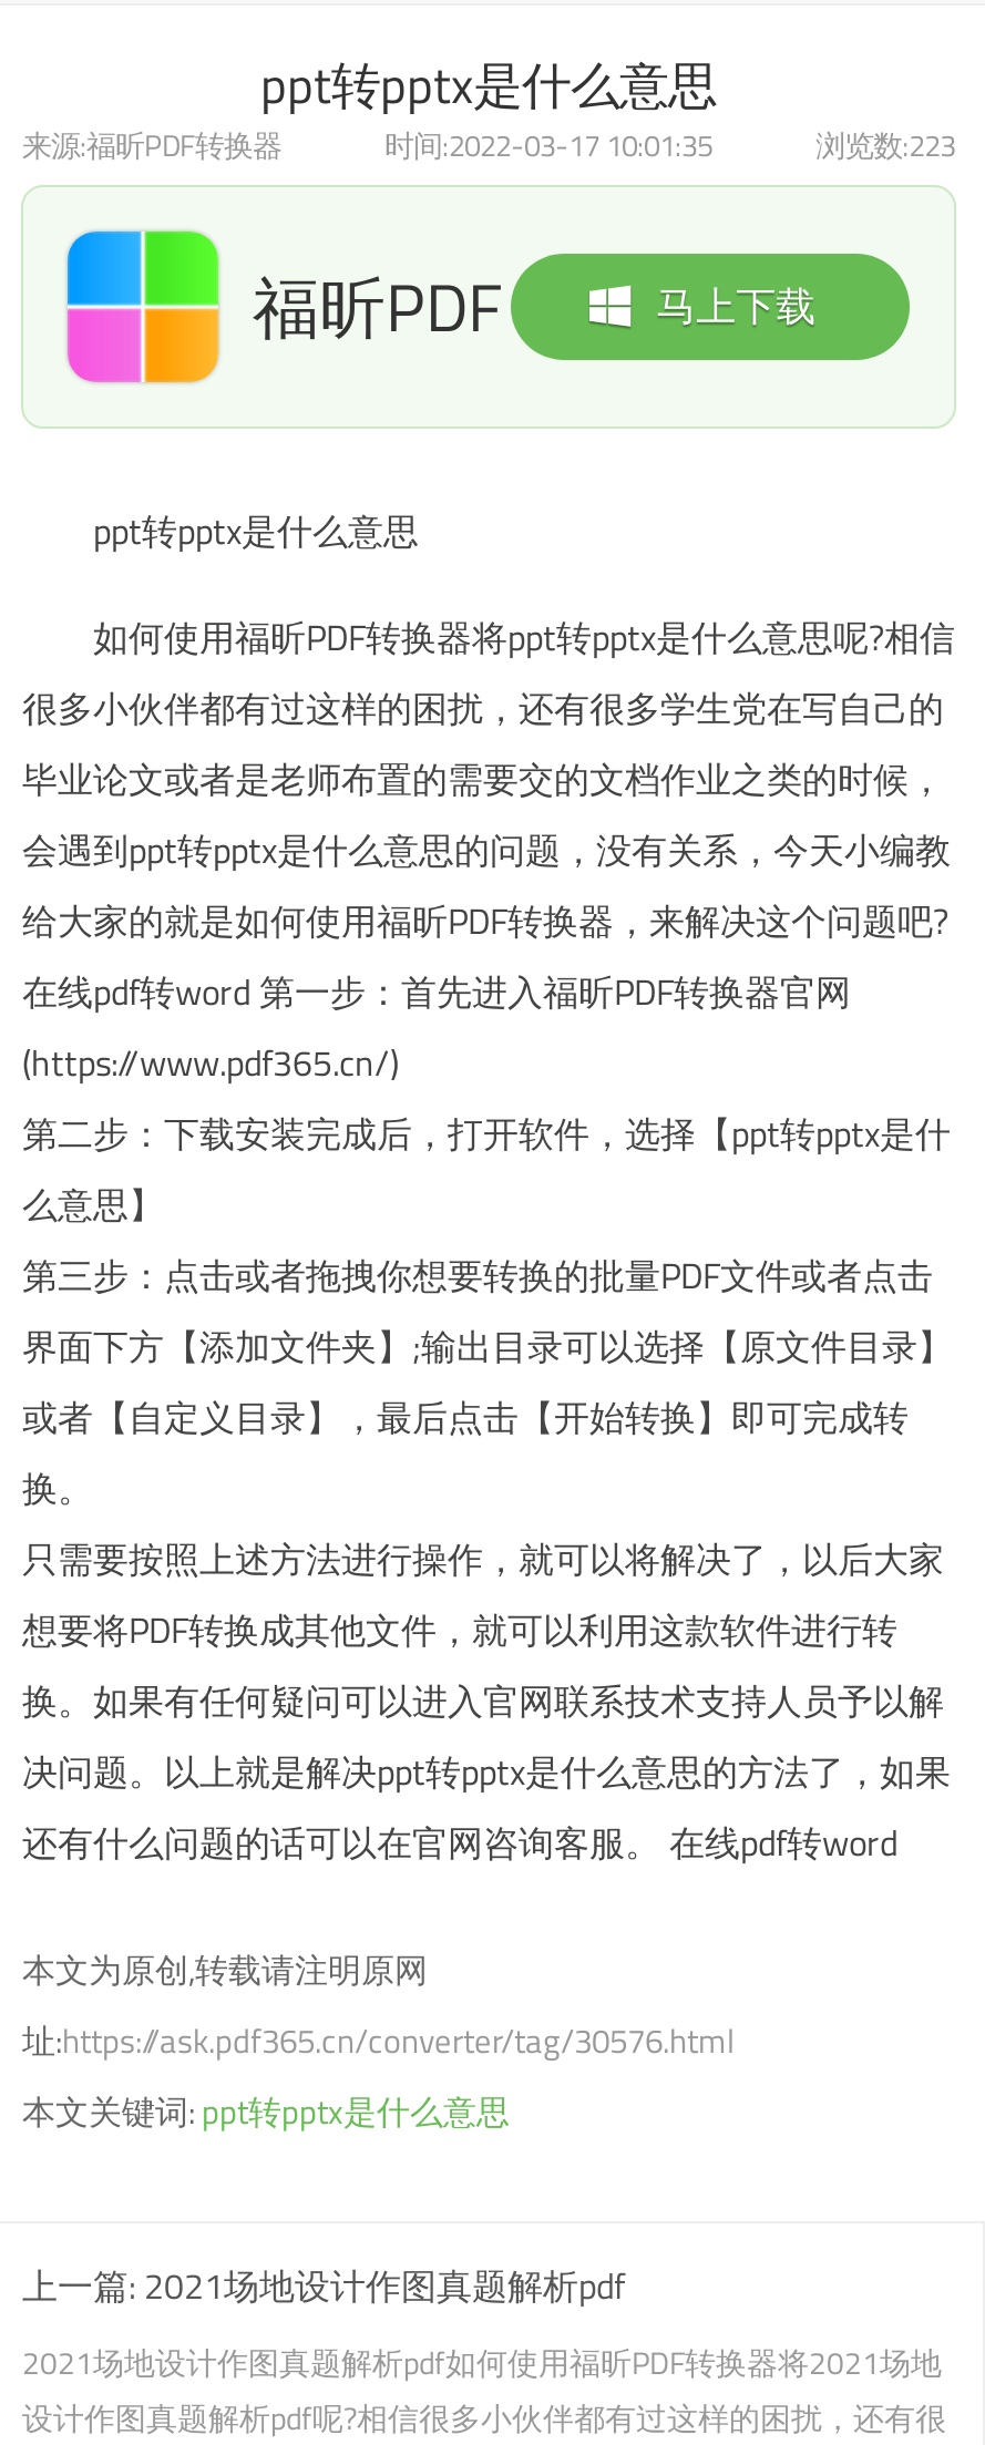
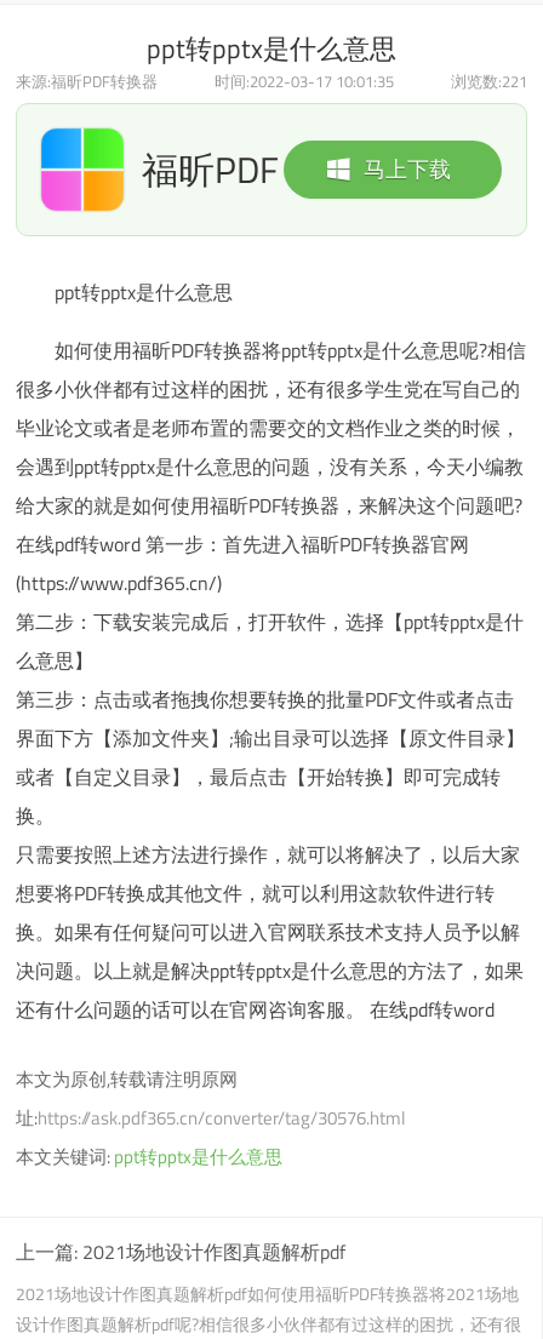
[816,124,955,168] 浏览数:223 -> [450,69,527,94] 浏览数:221

